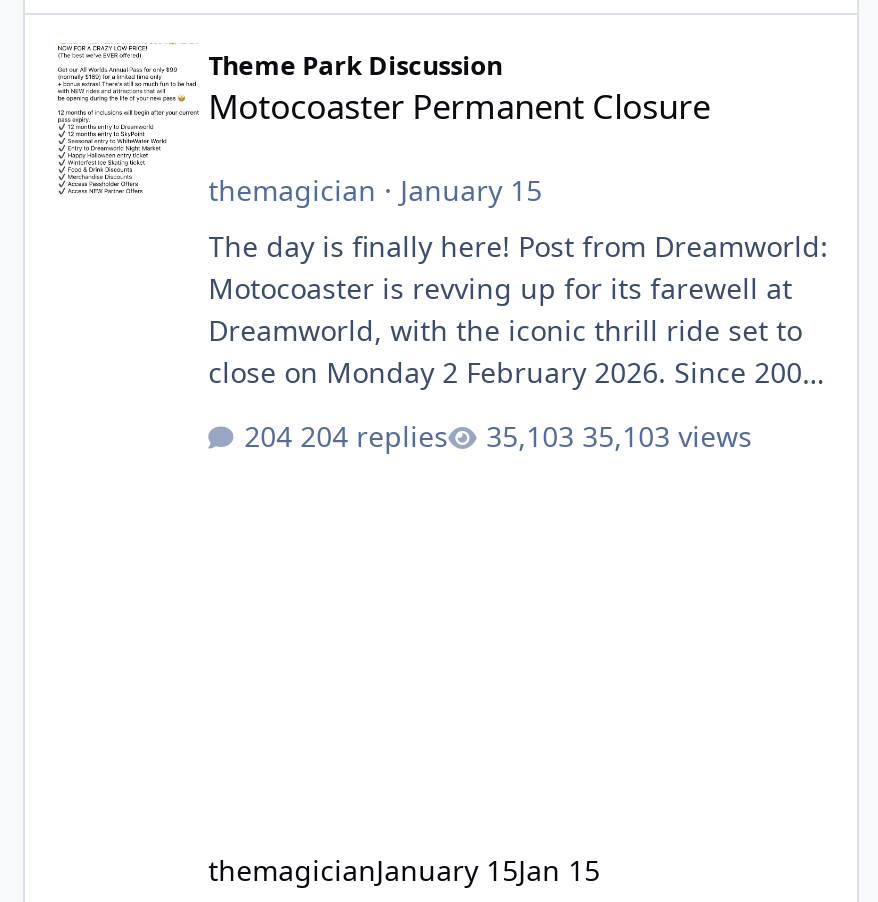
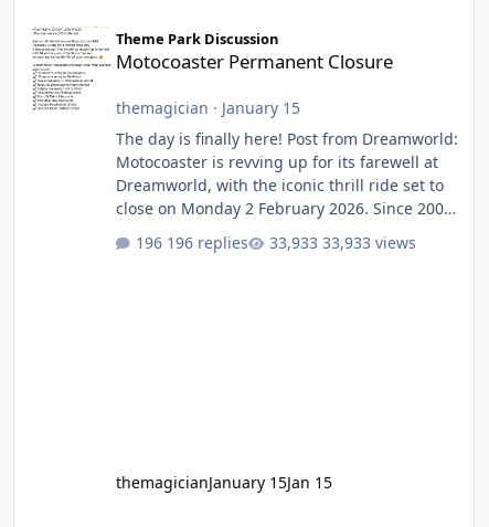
[300,417,448,455] 204 replies -> [166,232,248,253] 196 replies
[582,417,752,455] 35,103 views -> [322,232,416,253] 33,933 views

